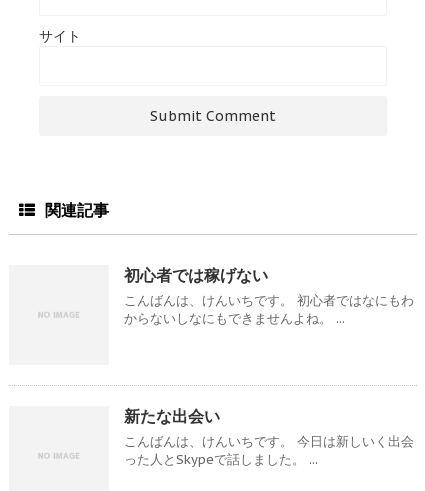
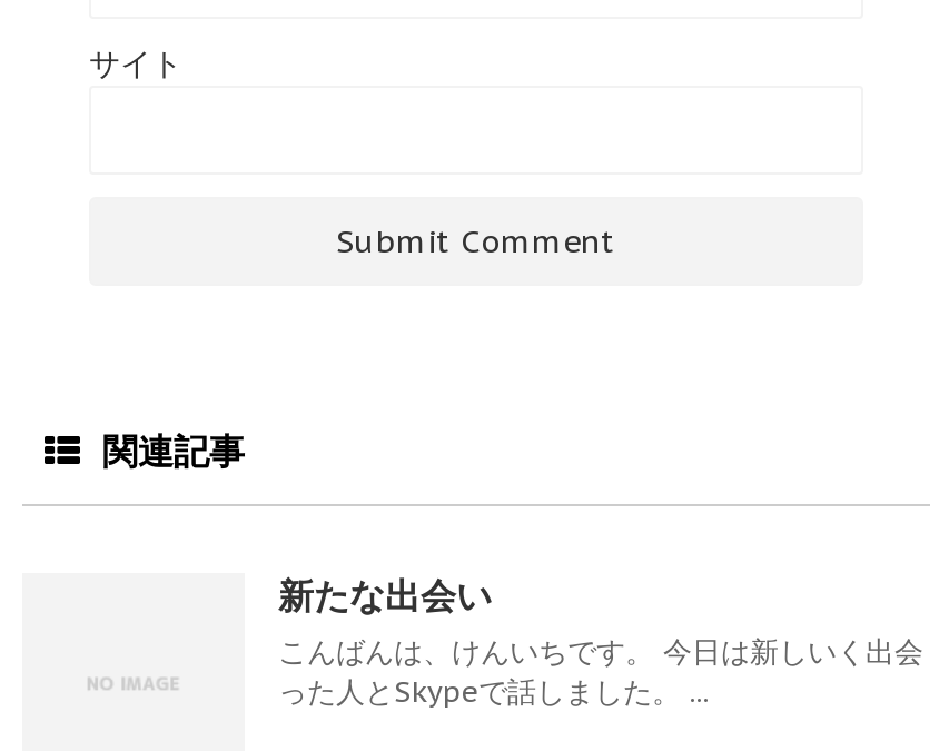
[124,265,414,327] 初心者では稼げない | こんばんは、けんいちです。 初心者ではなにもわ | からないしなにもできませんよね。 ... -> none

